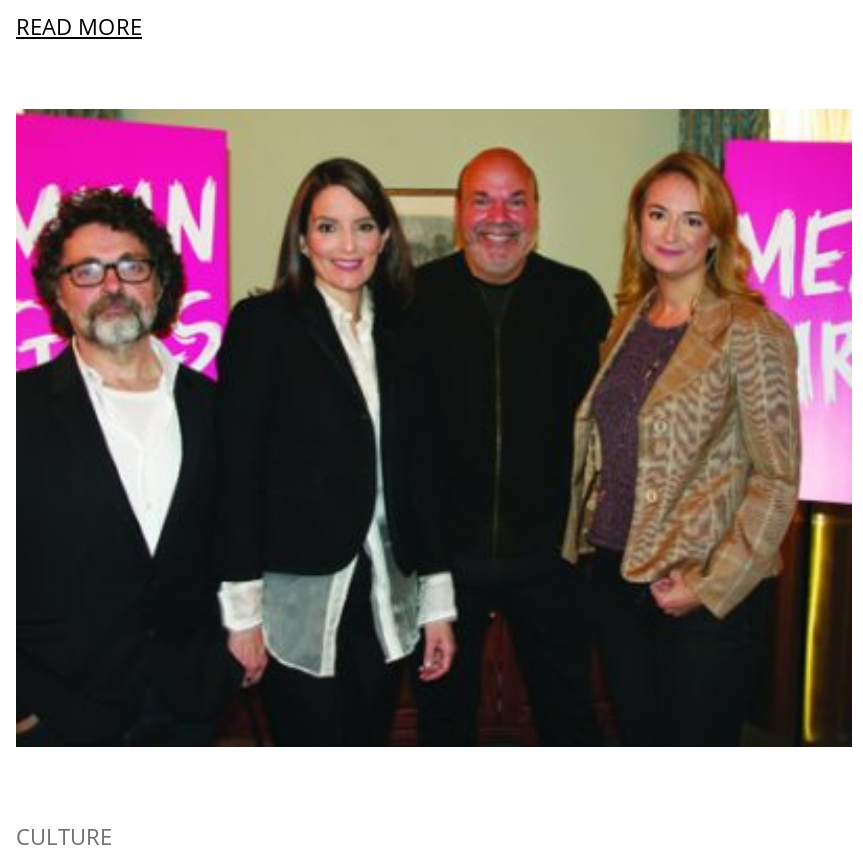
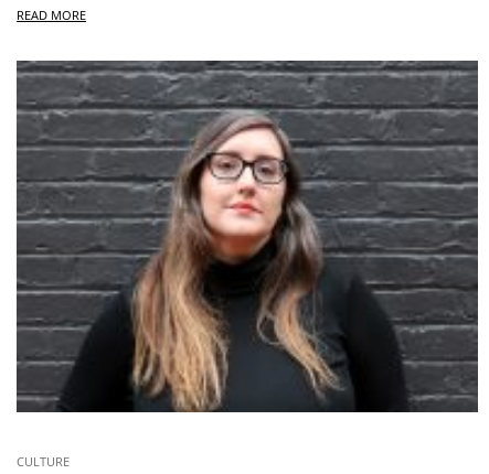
[14,108,854,748] [image] -> [15,60,479,412] [image]

